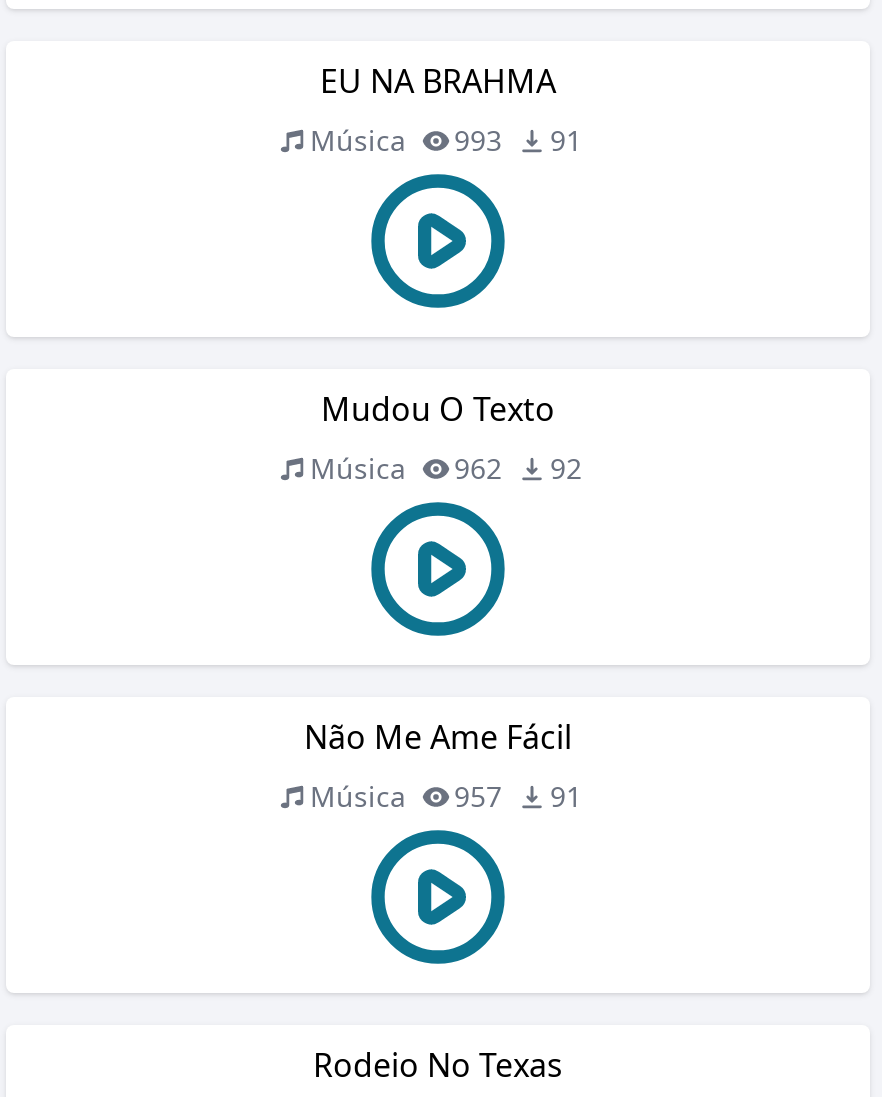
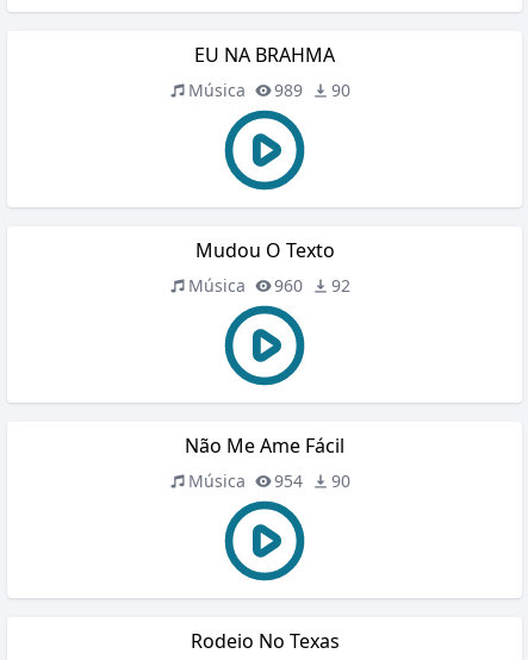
[454,121,502,159] 993 -> [274,79,303,101] 989
[550,121,582,159] 91 -> [331,79,350,101] 90
[310,449,582,487] Música 962 92 -> [188,274,350,297] Música 960 92
[454,777,502,815] 957 -> [274,469,303,492] 954
[550,777,582,815] 91 -> [331,469,350,492] 90

